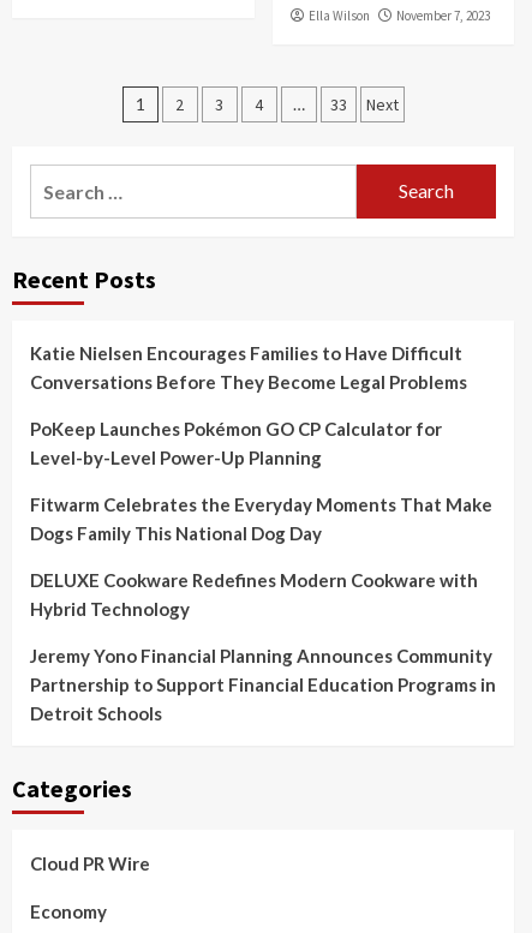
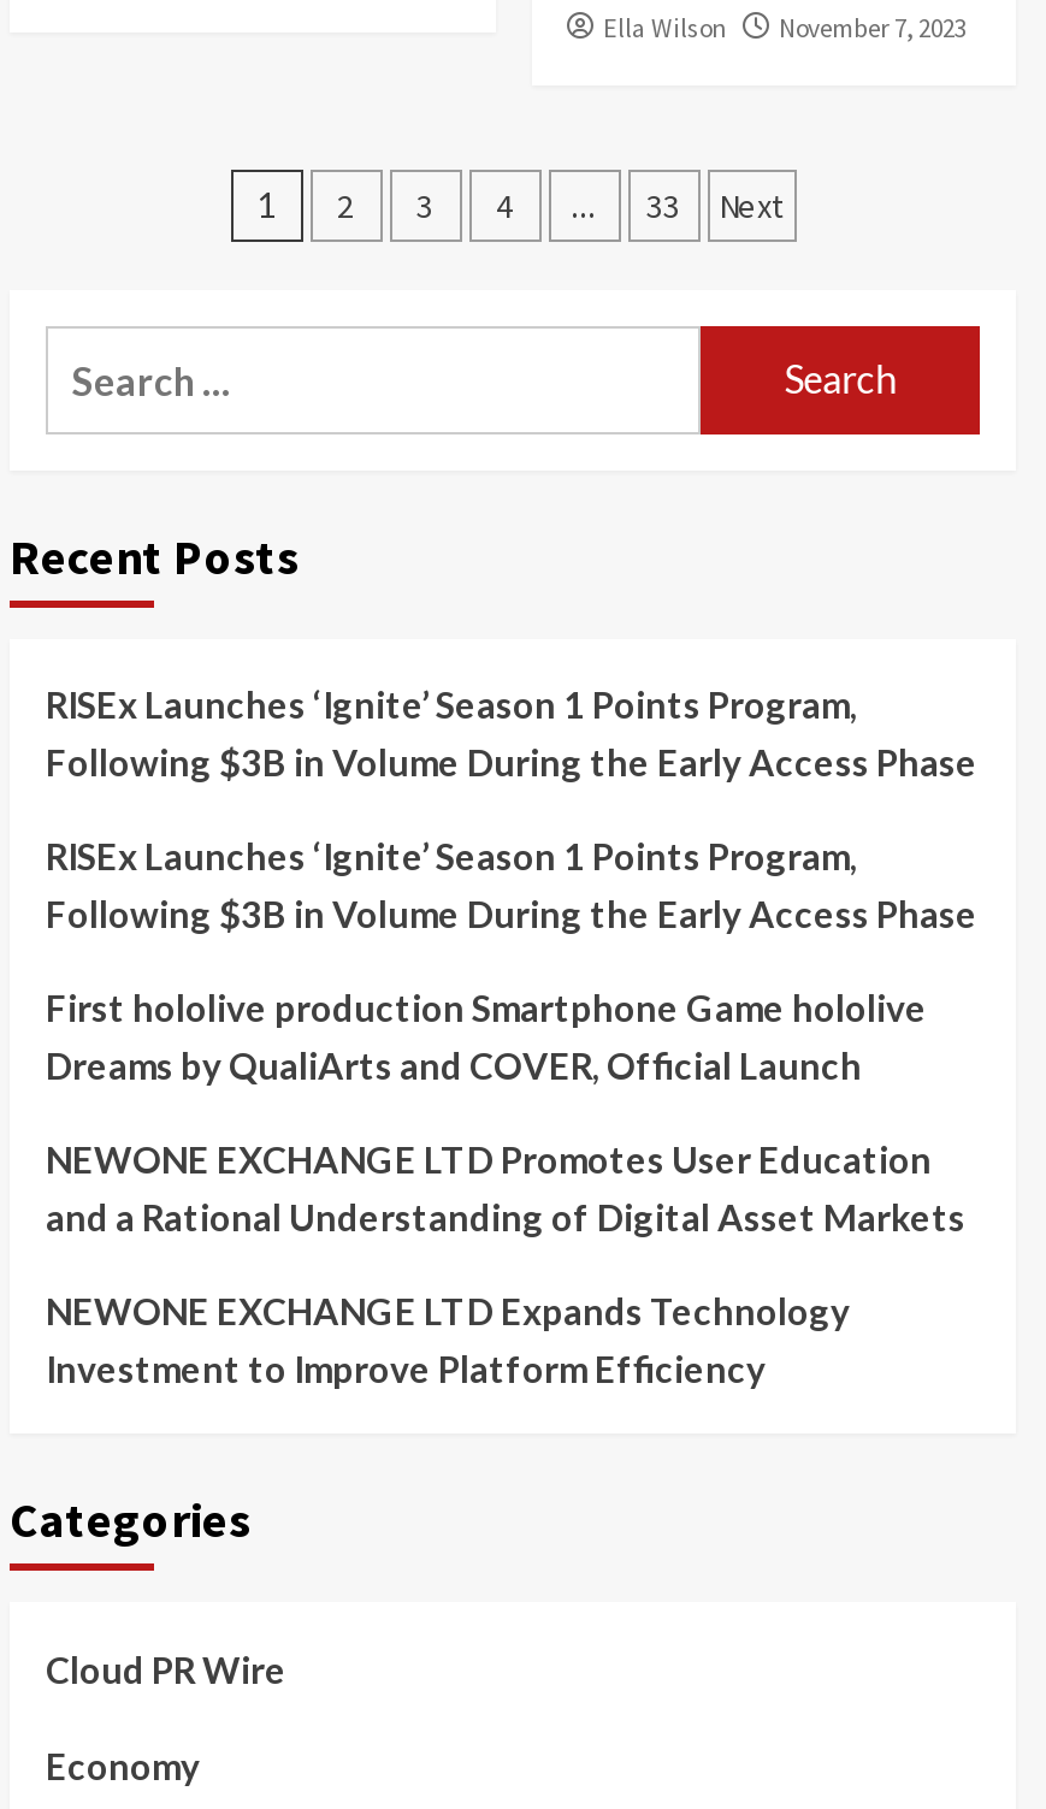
[30,342,467,392] Katie Nielsen Encourages Families to Have Difficult | Conversations Before They Become Legal Problems -> [46,682,977,783] RISEx Launches ‘Ignite’ Season 1 Points Program, | Following $3B in Volume During the Early Access Phase
[30,418,442,468] PoKeep Launches Pokémon GO CP Calculator for | Level-by-Level Power-Up Planning -> [46,834,977,935] RISEx Launches ‘Ignite’ Season 1 Points Program, | Following $3B in Volume During the Early Access Phase
[30,493,492,544] Fitwarm Celebrates the Everyday Moments That Make | Dogs Family This National Dog Day -> [46,985,927,1086] First hololive production Smartphone Game hololive | Dreams by QualiArts and COVER, Official Launch
[30,569,478,619] DELUXE Cookware Redefines Modern Cookware with | Hybrid Technology -> [46,1137,965,1238] NEWONE EXCHANGE LTD Promotes User Education | and a Rational Understanding of Digital Asset Markets
[30,645,496,724] Jeremy Yono Financial Planning Announces Community | Partnership to Support Financial Education Programs in | Detroit Schools -> [46,1289,850,1390] NEWONE EXCHANGE LTD Expands Technology | Investment to Improve Platform Efficiency

